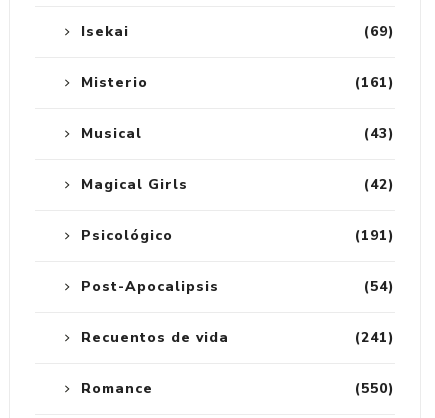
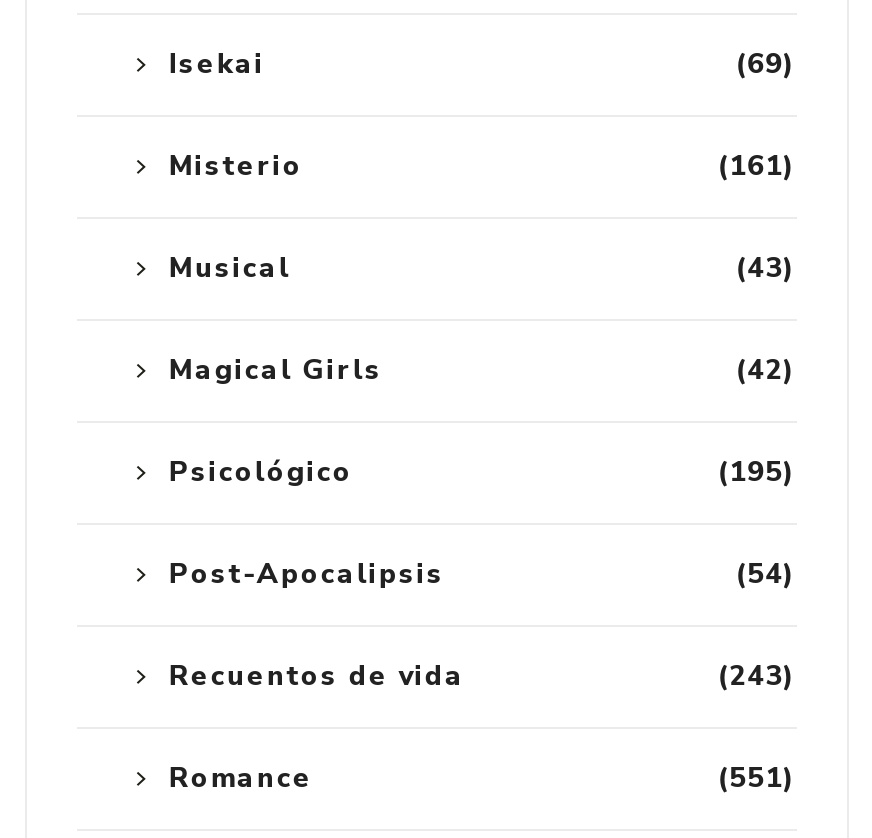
[355,225,395,244] (191) -> [717,452,797,490] (195)
[355,327,395,346] (241) -> [717,656,797,694] (243)
[355,378,395,397] (550) -> [717,758,797,796] (551)

